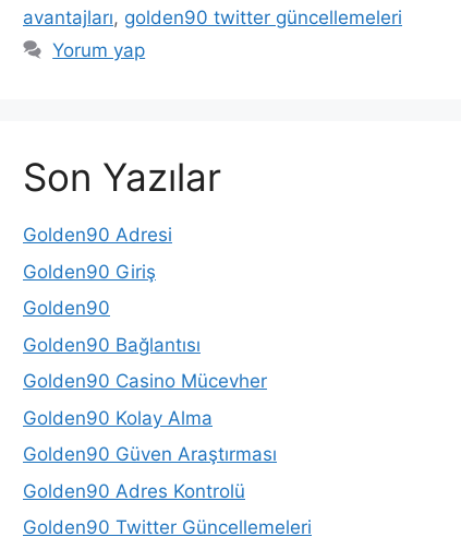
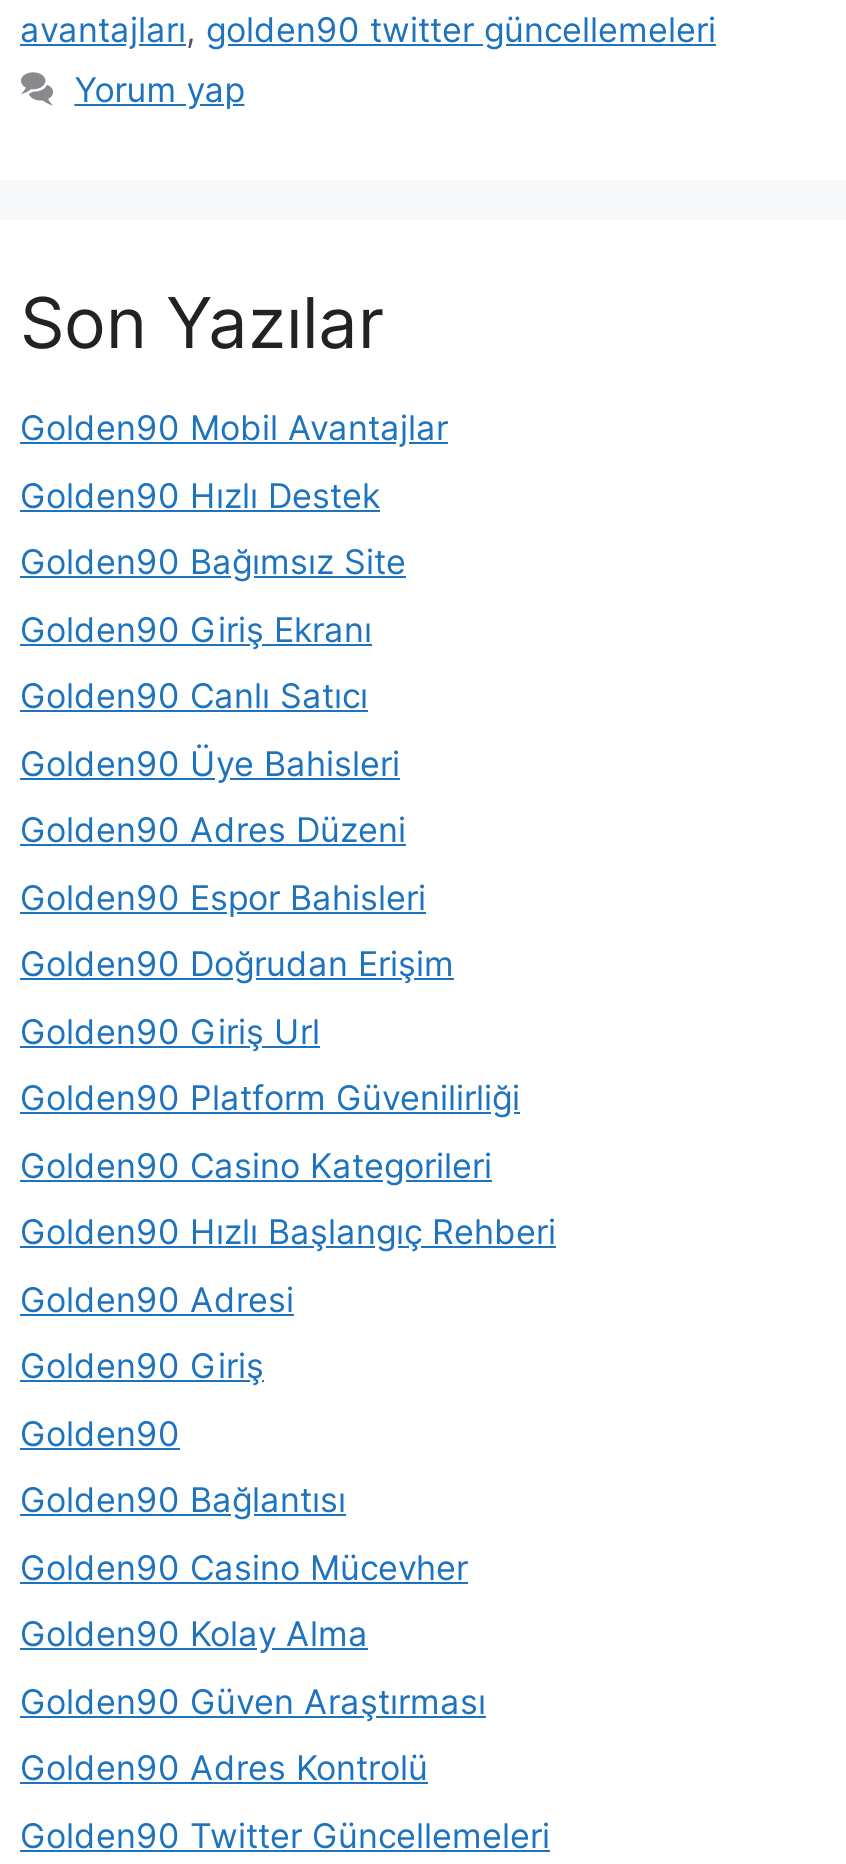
none -> [20,408,556,1252] Golden90 Mobil Avantajlar | Golden90 Hızlı Destek | Golden90 Bağımsız Site | Golden90 Giriş Ekranı | Golden90 Canlı Satıcı | Golden90 Üye Bahisleri | Golden90 Adres Düzeni | Golden90 Espor Bahisleri | Golden90 Doğrudan Erişim | Golden90 Giriş Url | Golden90 Platform Güvenilirliği | Golden90 Casino Kategorileri | Golden90 Hızlı Başlangıç Rehberi

